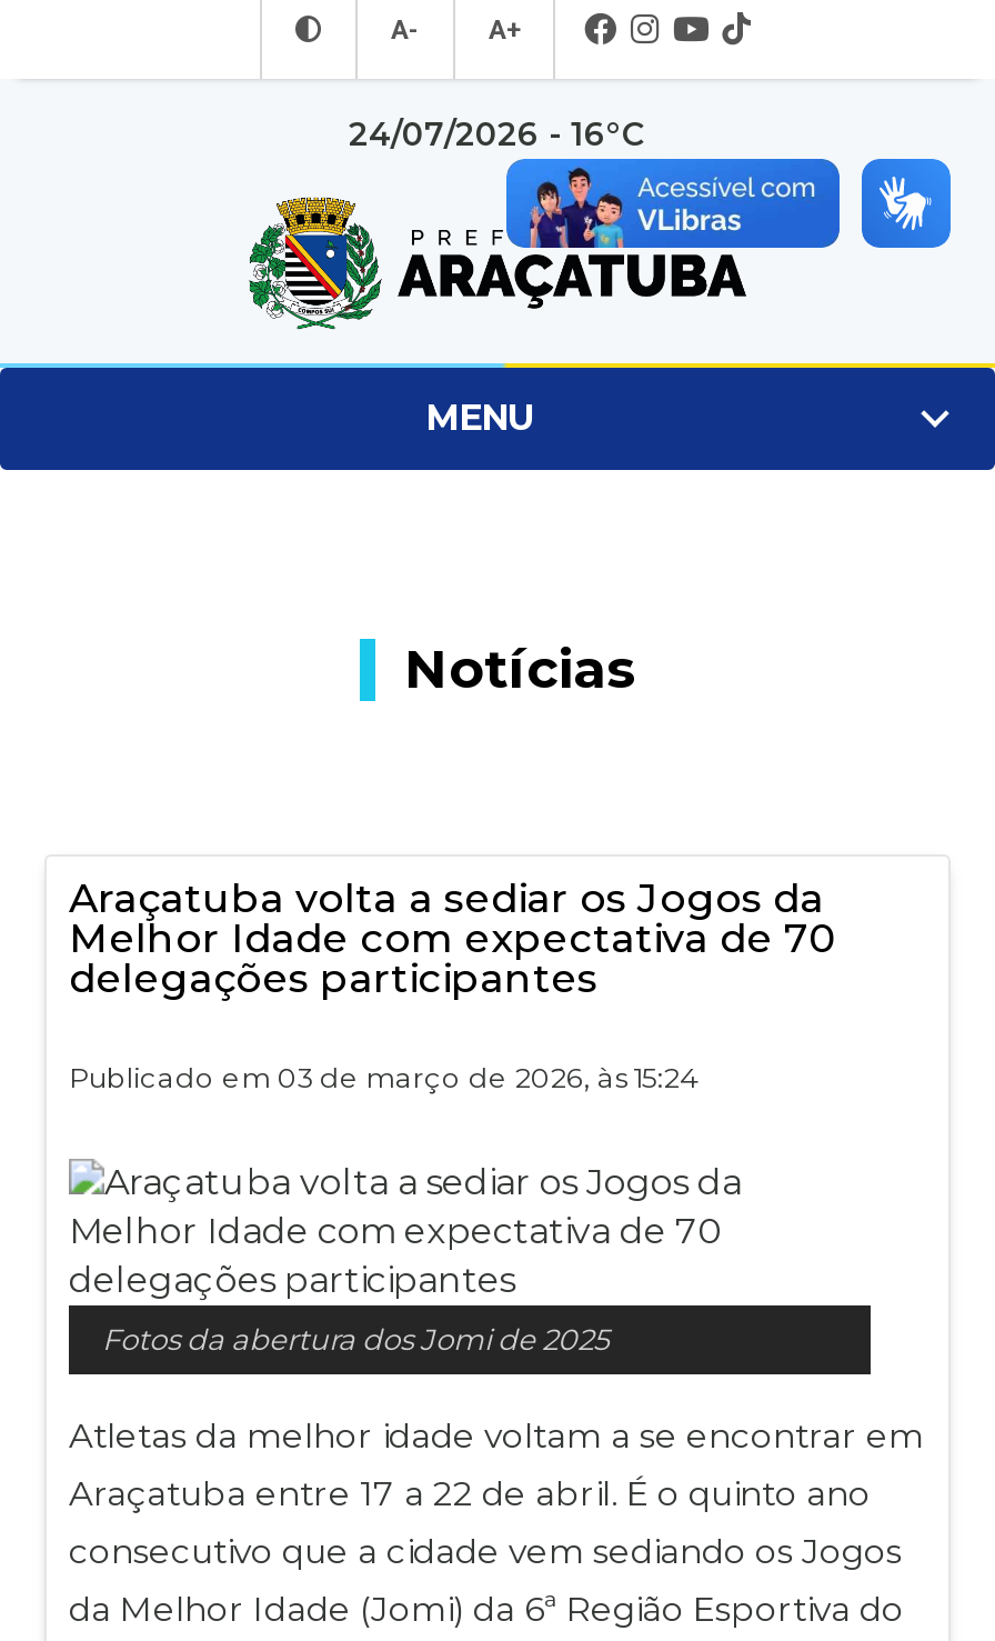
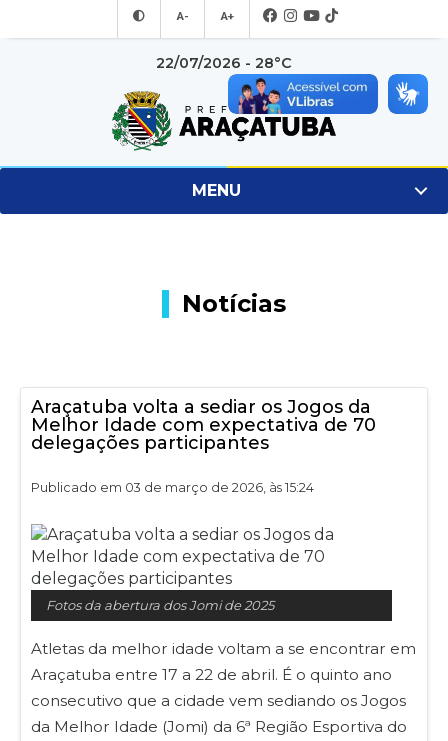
[349,114,646,154] 24/07/2026 - 16°C -> [156,54,292,72] 22/07/2026 - 28°C

